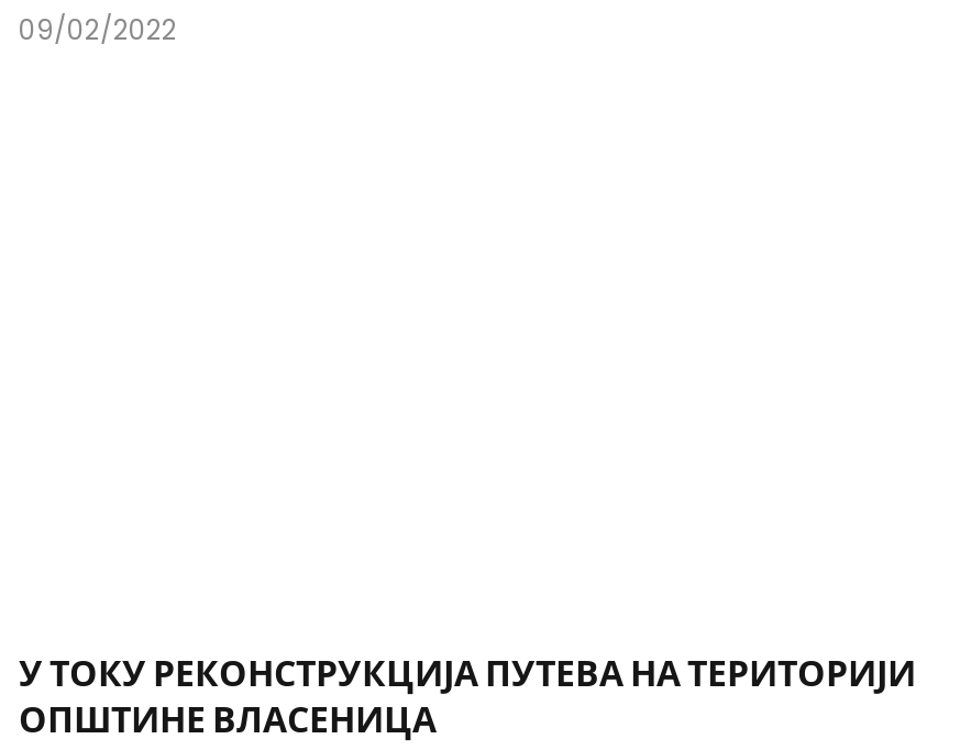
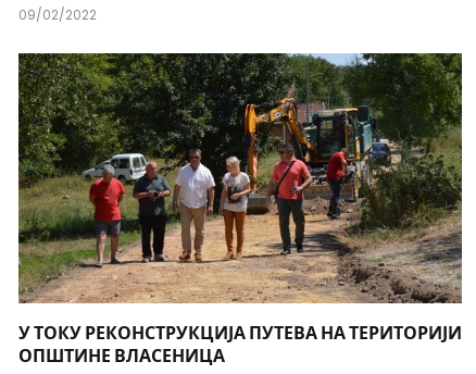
none -> [17,52,463,304] [image]

